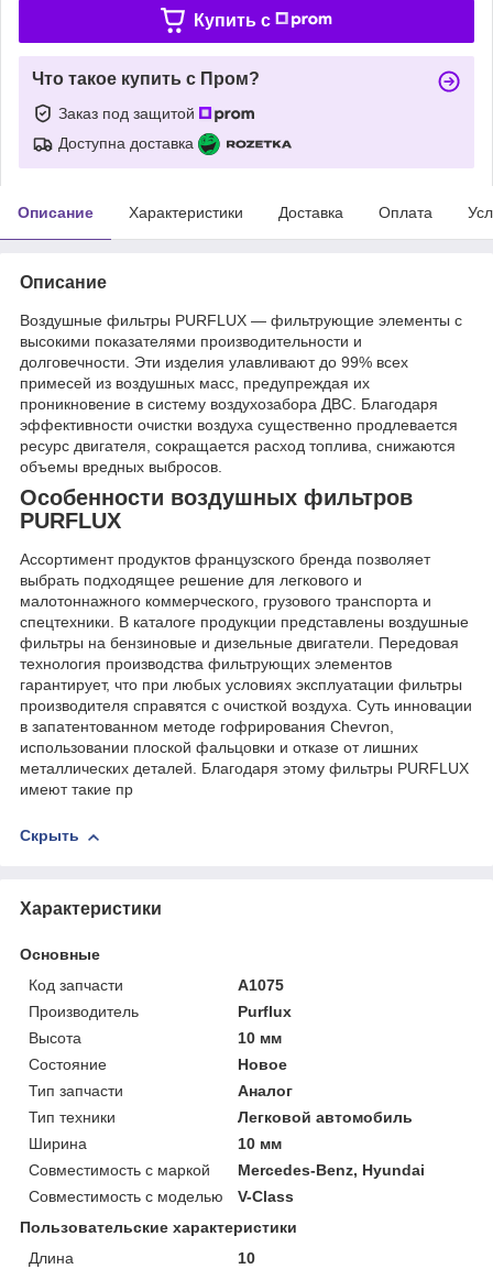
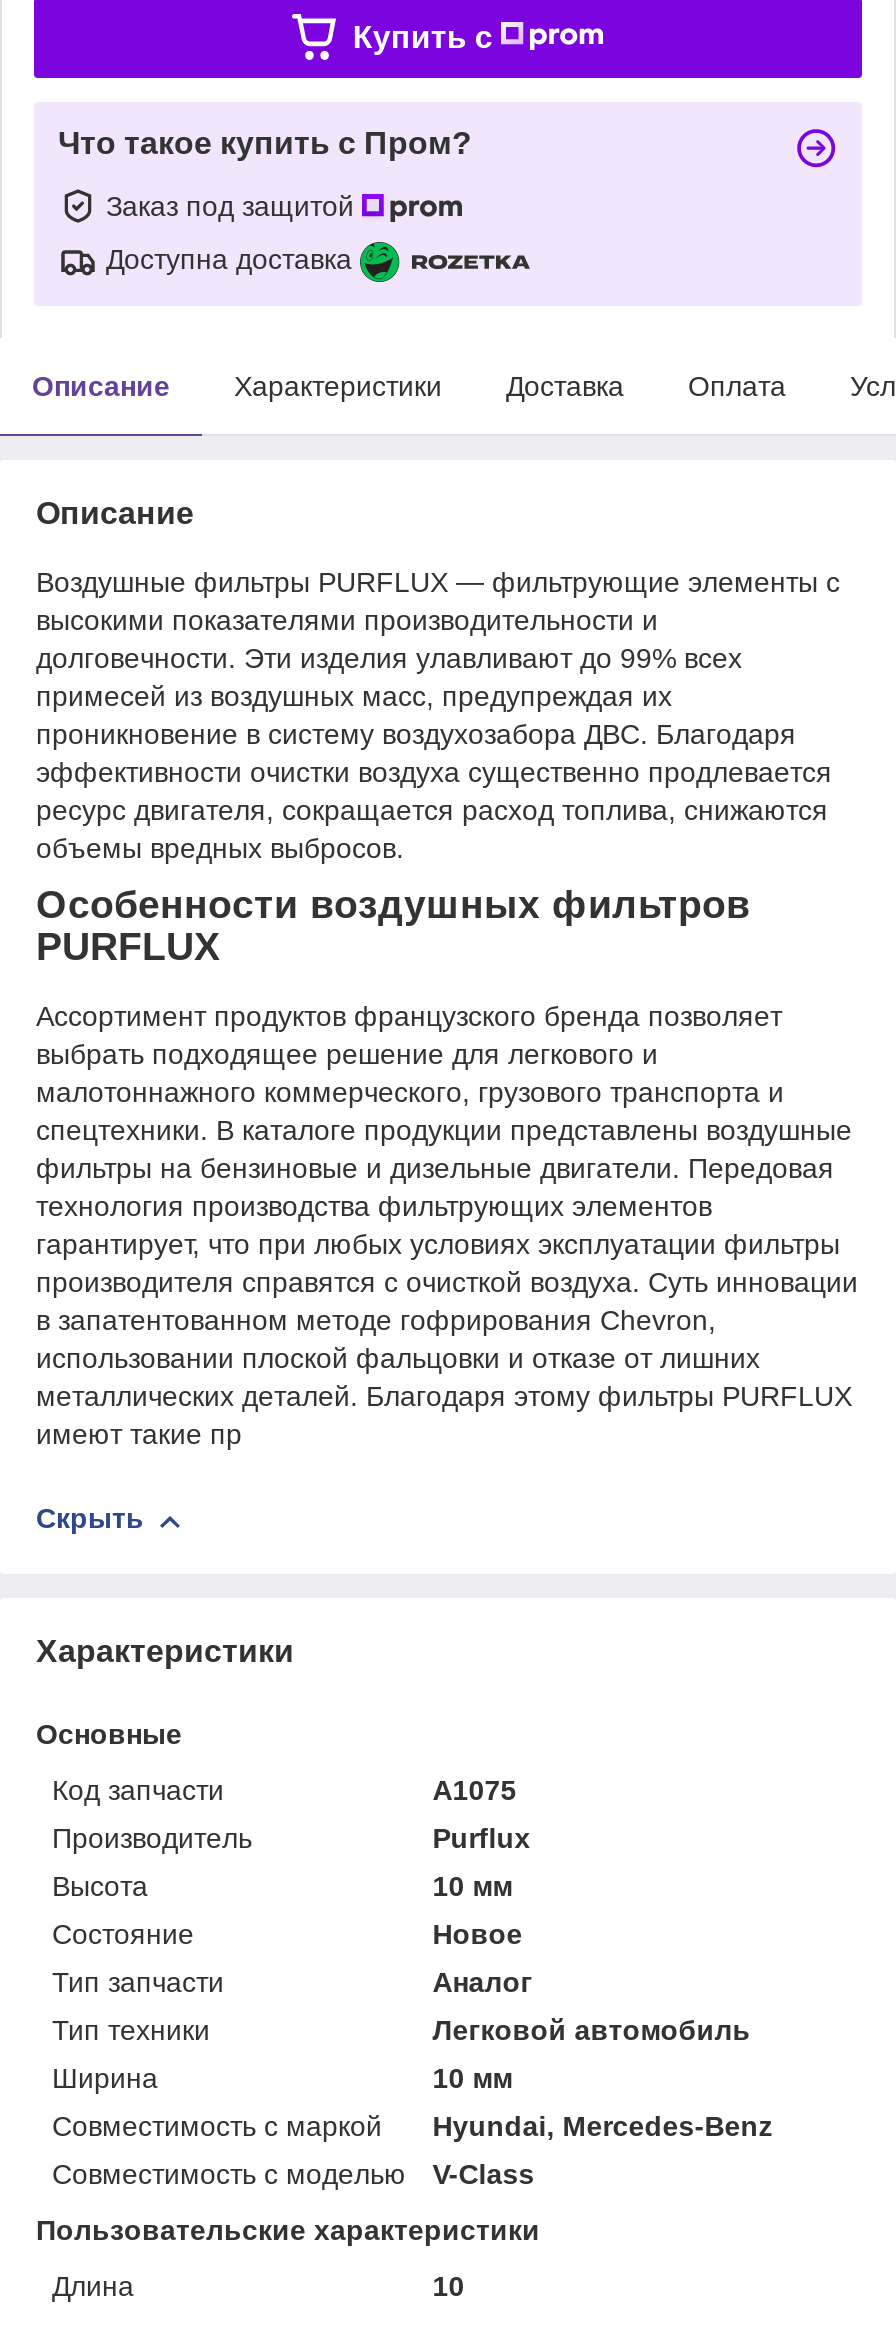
[238,1161,425,1179] Mercedes-Benz, Hyundai -> [432,2110,772,2142] Hyundai, Mercedes-Benz

